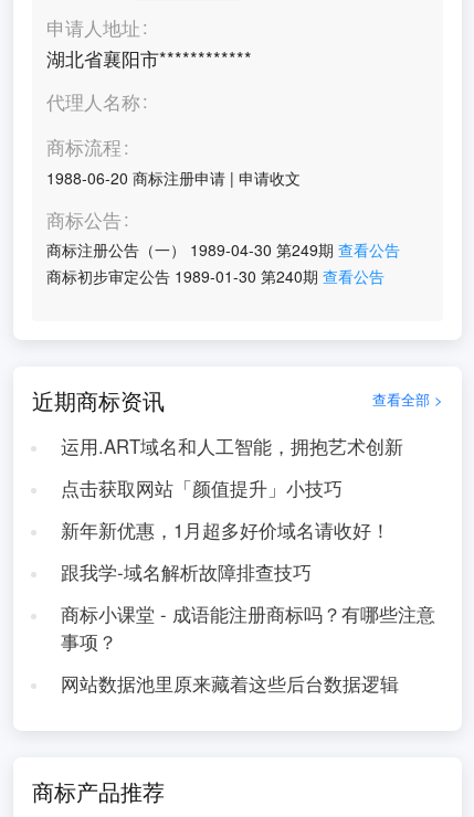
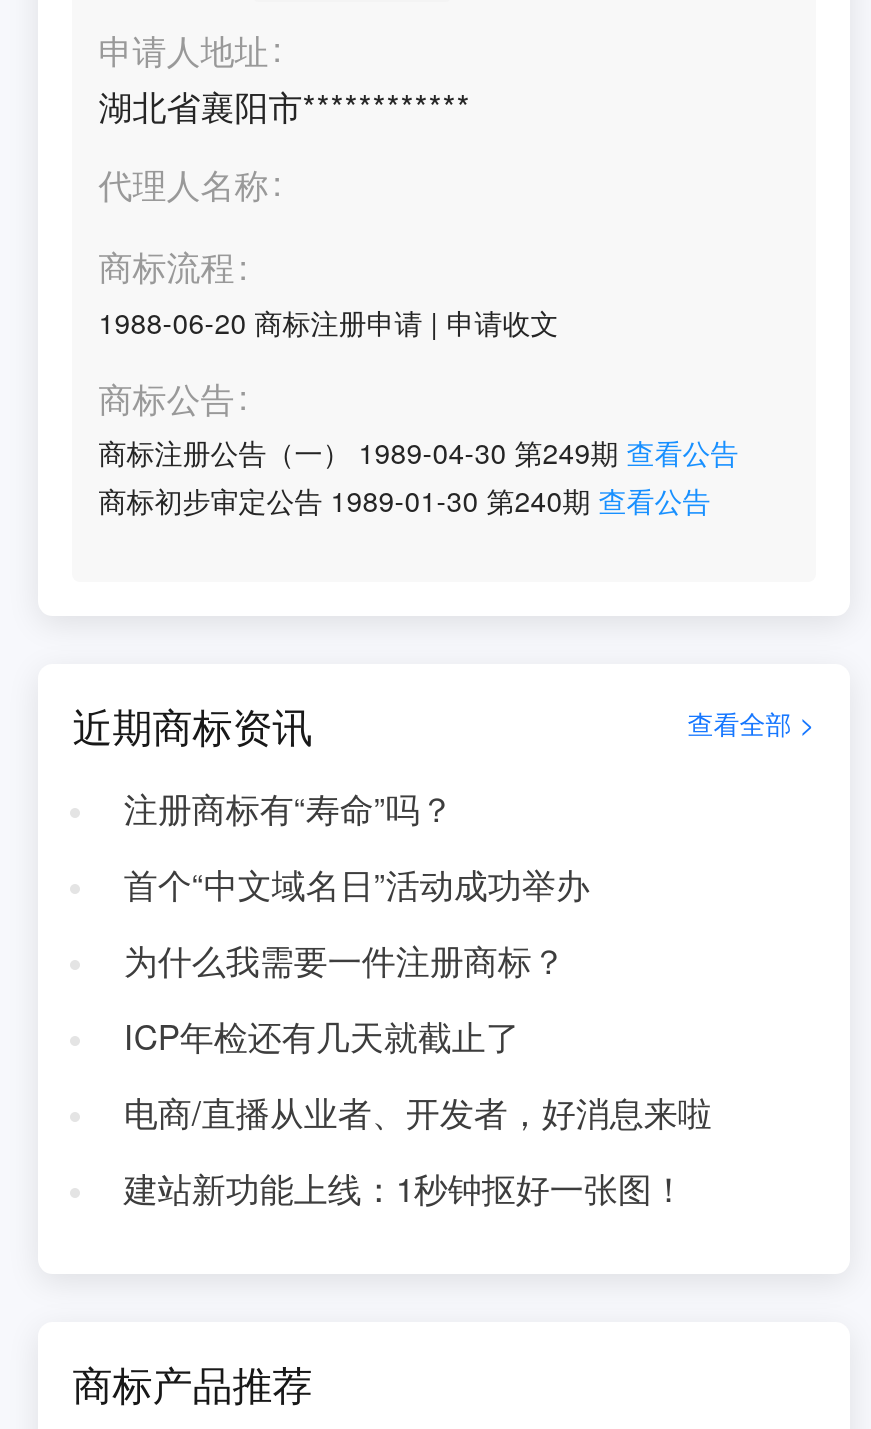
[61,433,403,459] 运用.ART域名和人工智能，拥抱艺术创新 -> [124,784,454,832] 注册商标有“寿命”吗？
[61,475,342,501] 点击获取网站「颜值提升」小技巧 -> [124,860,590,908] 首个“中文域名日”活动成功举办
[61,517,390,543] 新年新优惠，1月超多好价域名请收好！ -> [124,936,566,984] 为什么我需要一件注册商标？
[61,559,311,585] 跟我学-域名解析故障排查技巧 -> [124,1012,520,1060] ICP年检还有几天就截止了
[61,600,435,655] 商标小课堂 - 成语能注册商标吗？有哪些注意 | 事项？ -> [124,1088,712,1136] 电商/直播从业者、开发者，好消息来啦
[61,670,399,697] 网站数据池里原来藏着这些后台数据逻辑 -> [124,1164,686,1212] 建站新功能上线：1秒钟抠好一张图！

